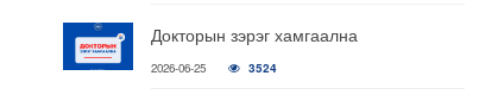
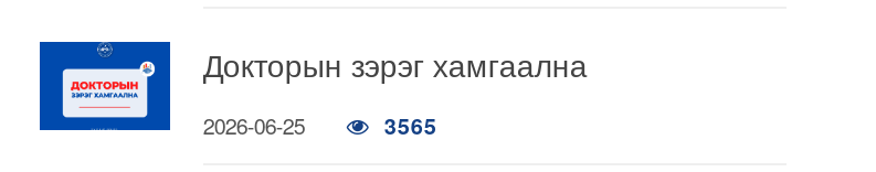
[245,60,277,76] 3524 -> [377,111,437,142] 3565

